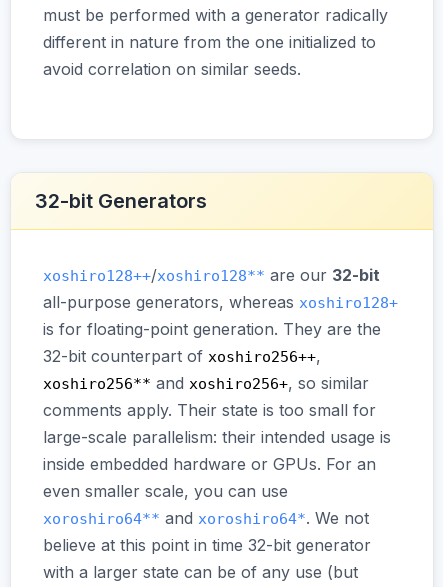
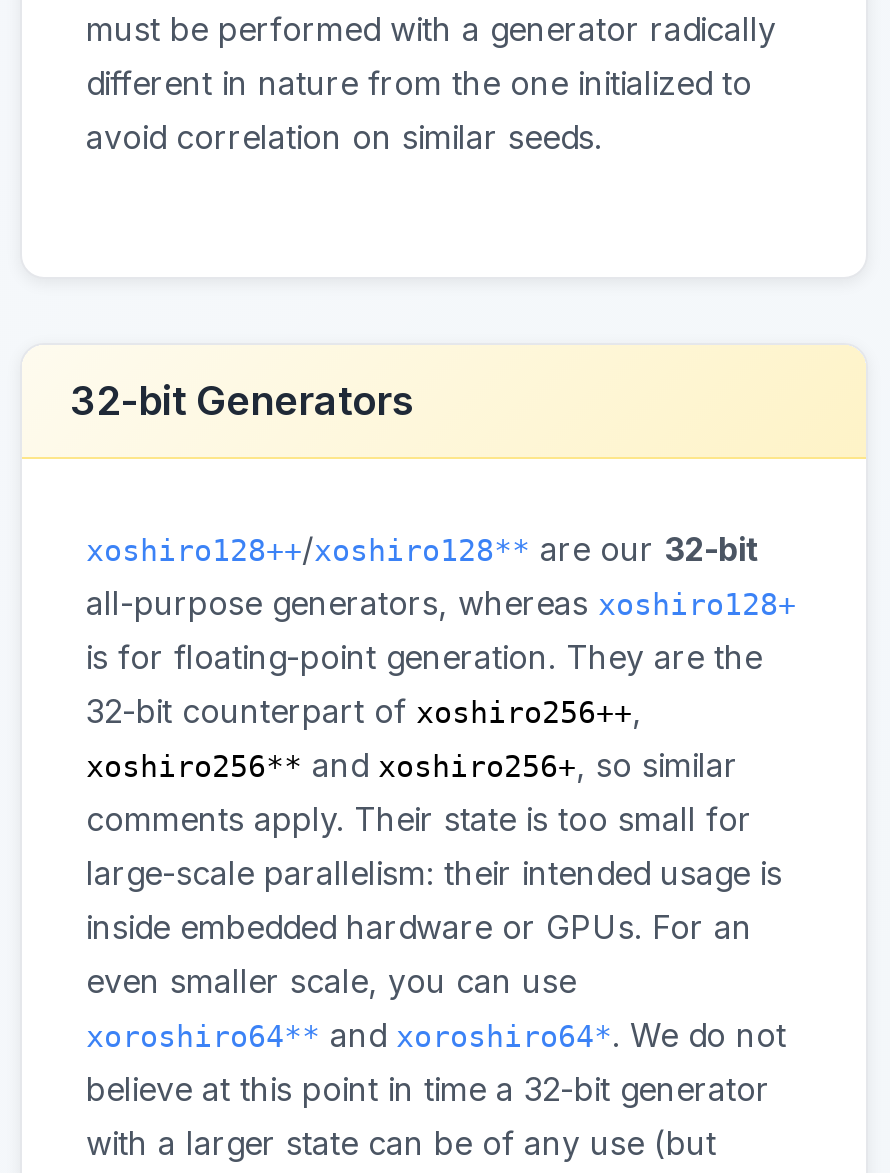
[43,508,371,555] xoroshiro64** and xoroshiro64*. We not | believe at this point in time 32-bit generator -> [86,1015,786,1109] xoroshiro64** and xoroshiro64*. We do not | believe at this point in time a 32-bit generator

